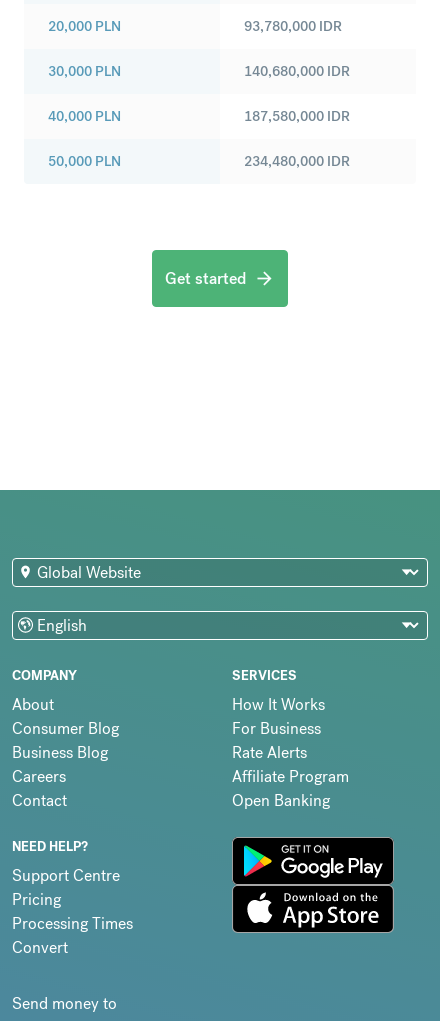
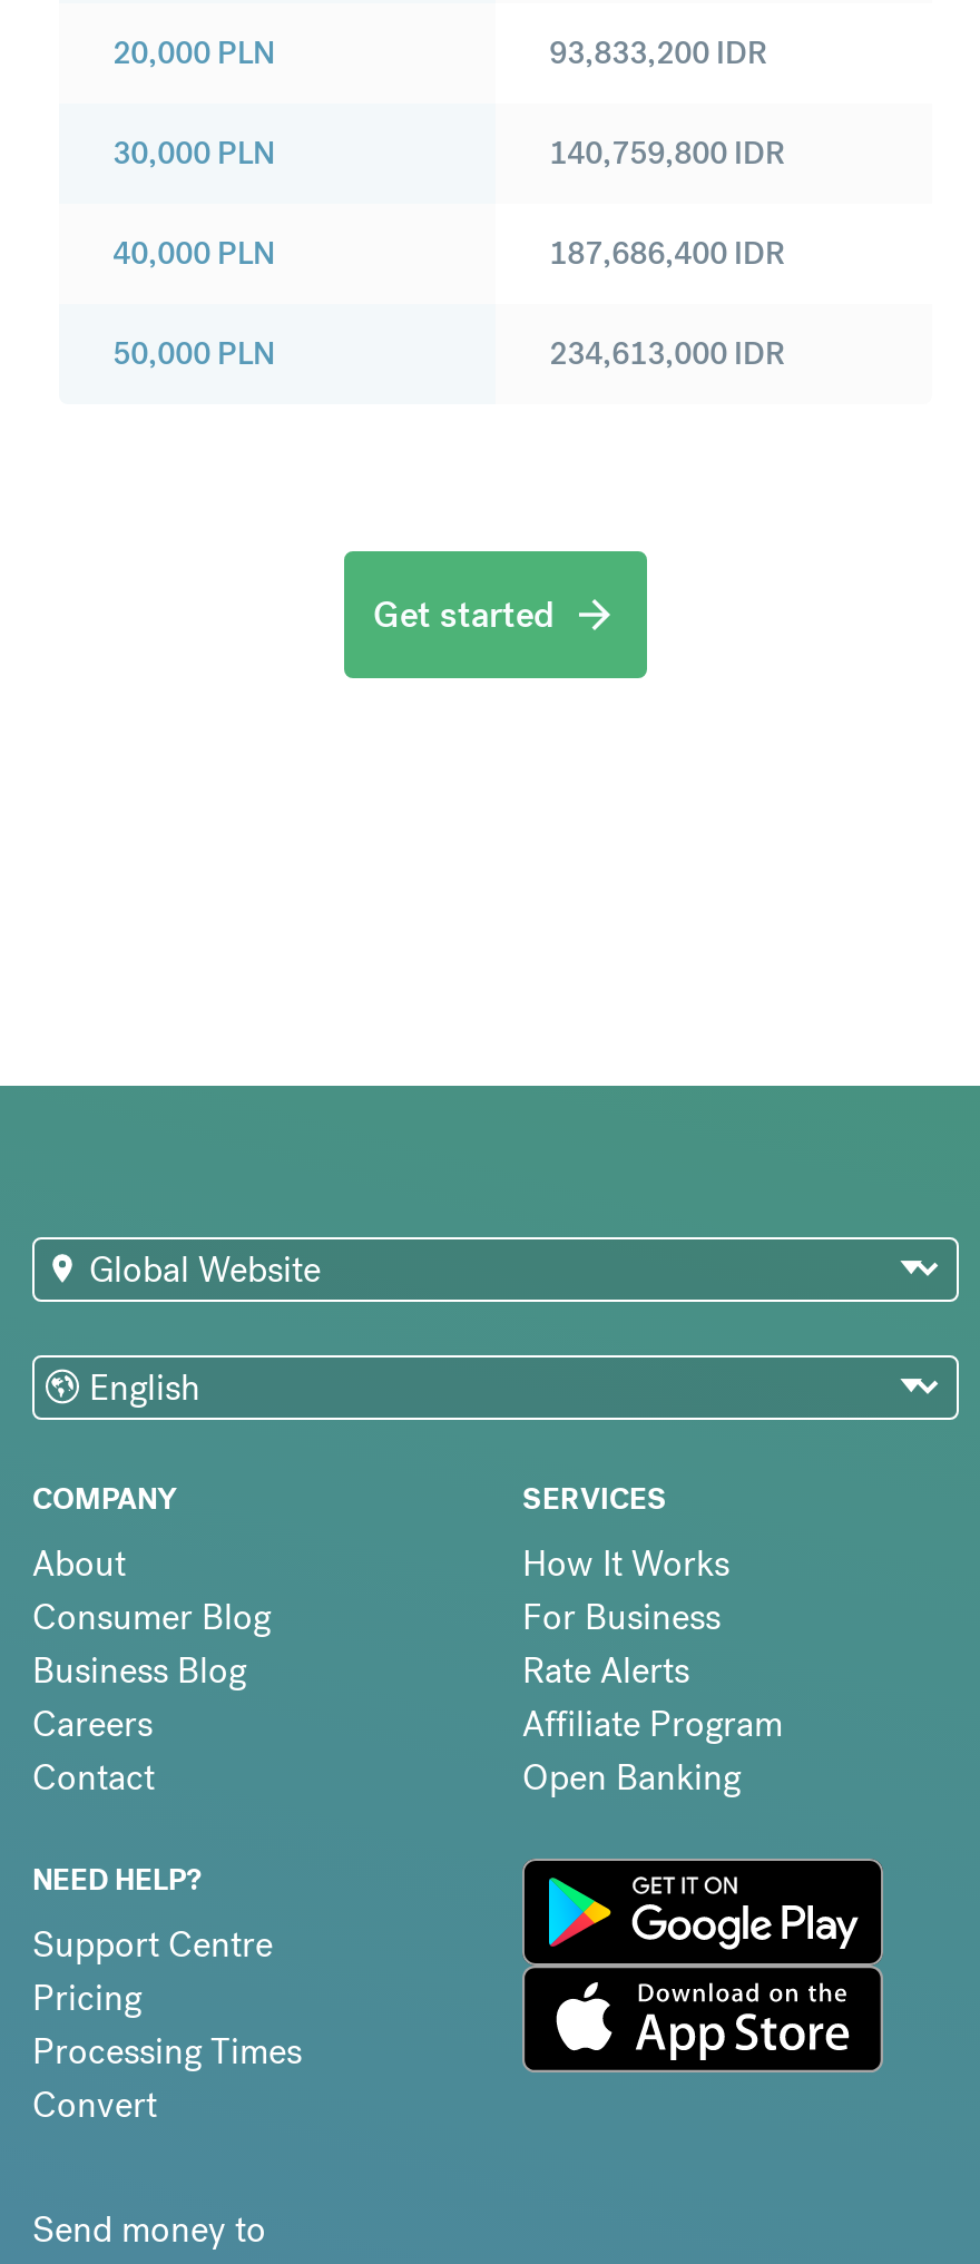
[244,17,342,35] 93,780,000 IDR -> [549,33,767,73] 93,833,200 IDR
[244,62,350,80] 140,680,000 IDR -> [549,133,785,173] 140,759,800 IDR
[244,107,350,125] 187,580,000 IDR -> [549,233,785,273] 187,686,400 IDR
[244,152,350,170] 234,480,000 IDR -> [549,333,785,374] 234,613,000 IDR

